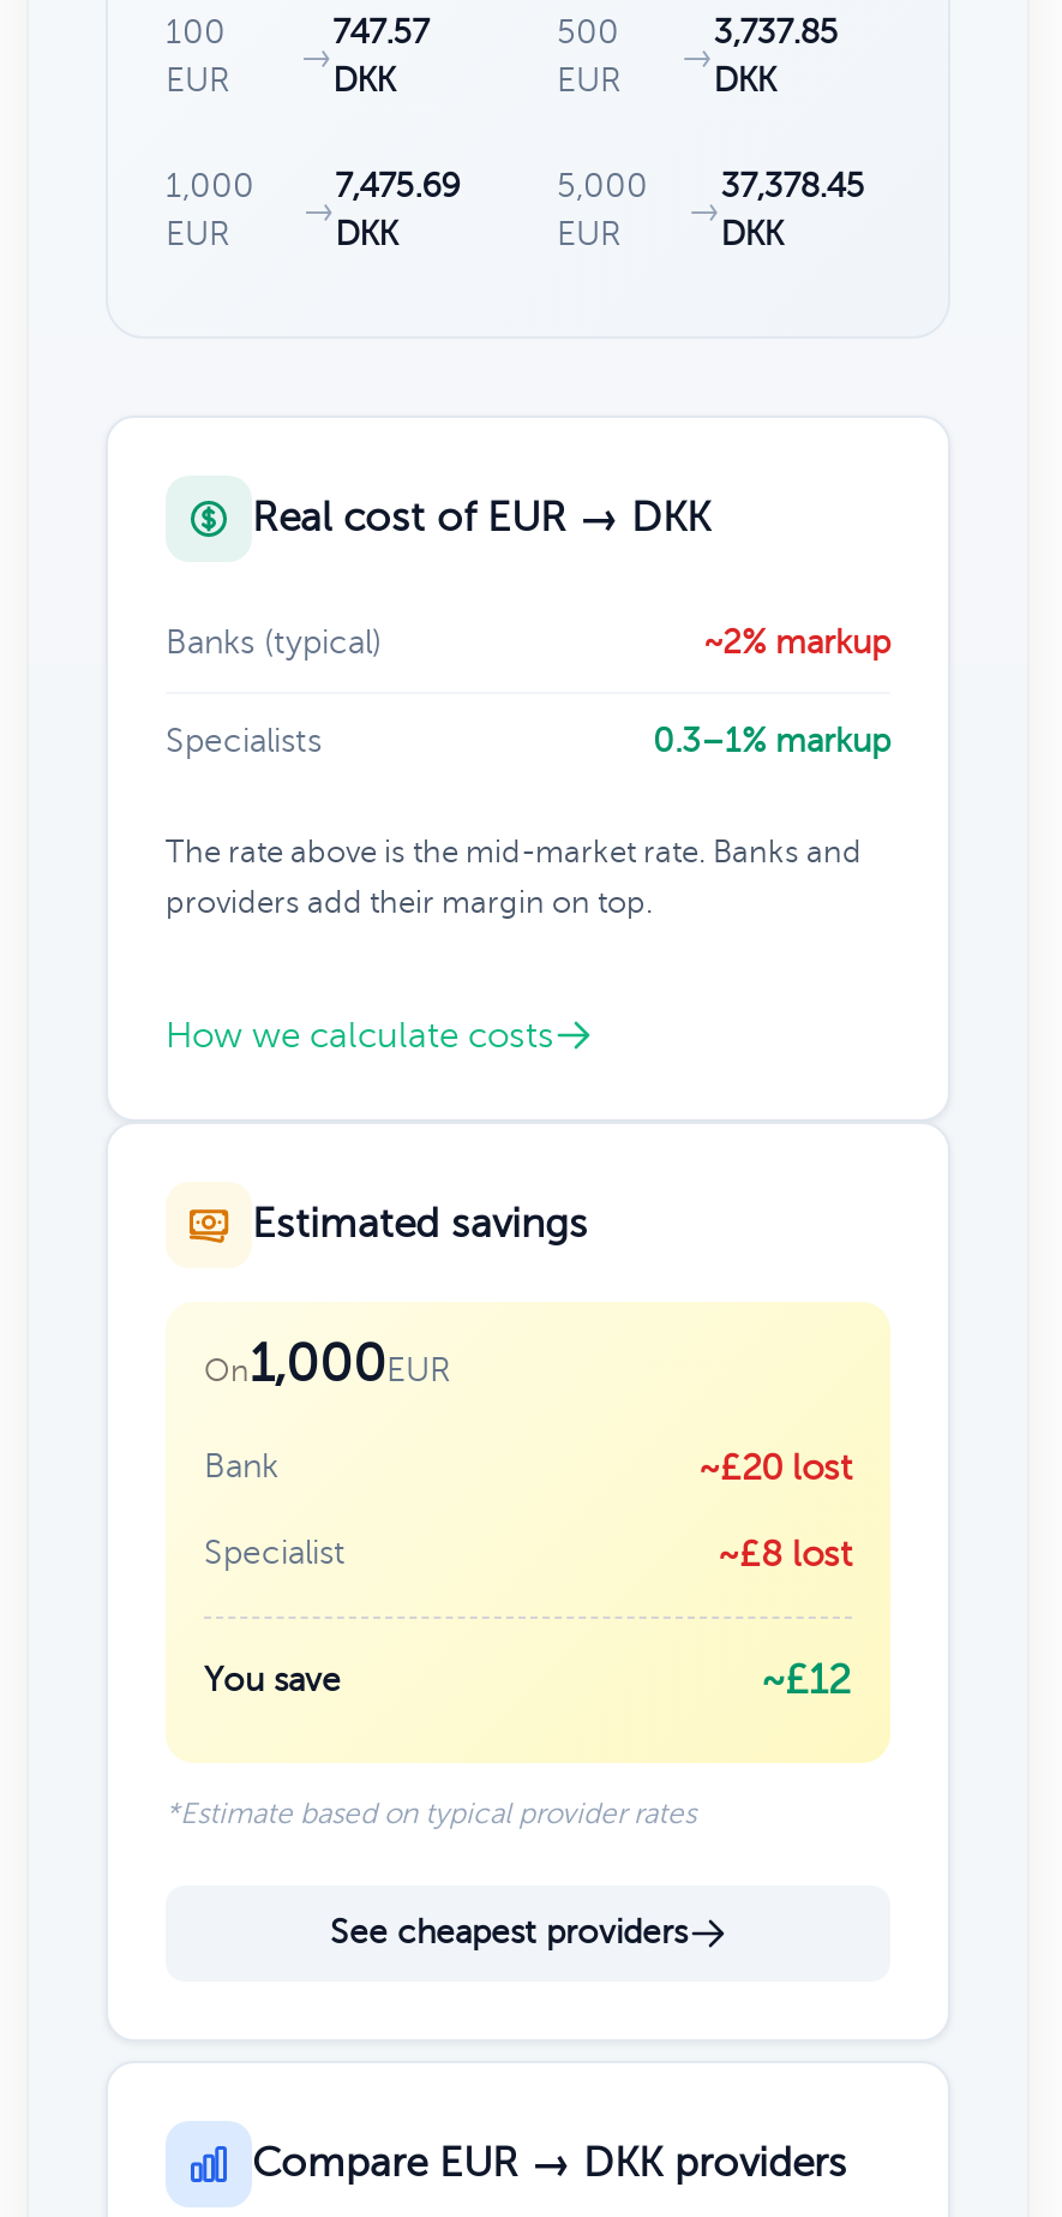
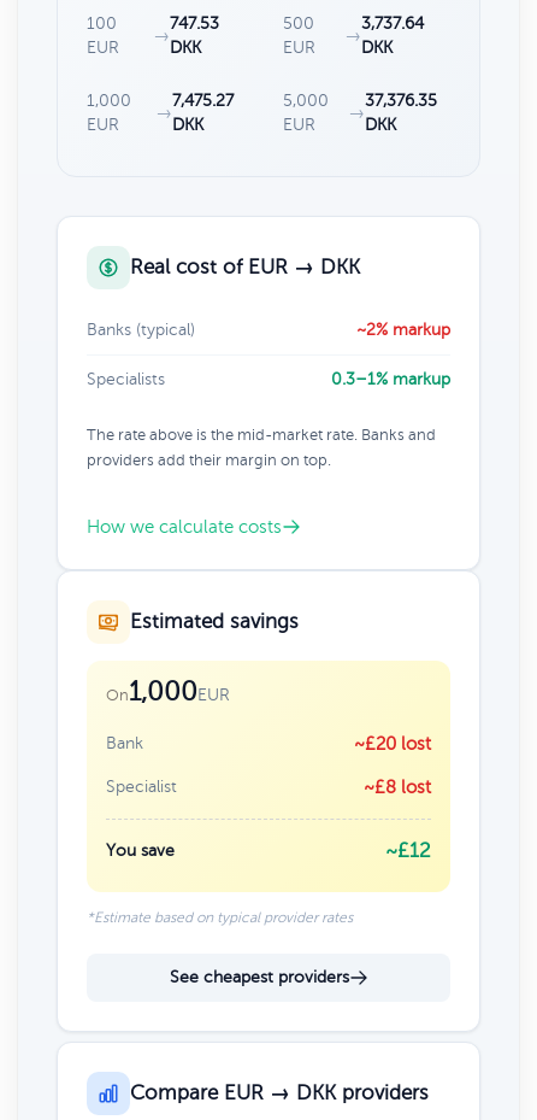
[333,13,429,49] 747.57 -> [170,14,219,32] 747.53
[714,13,838,49] 3,737.85 -> [362,14,424,32] 3,737.64
[335,167,460,203] 7,475.69 -> [172,91,234,109] 7,475.27
[720,167,864,203] 37,378.45 -> [365,91,437,109] 37,376.35

